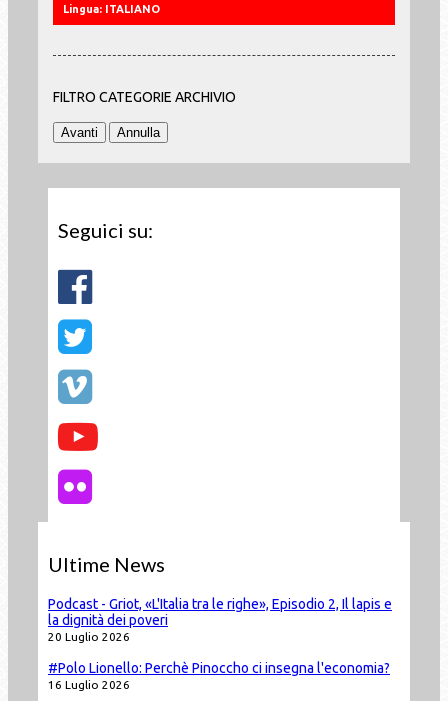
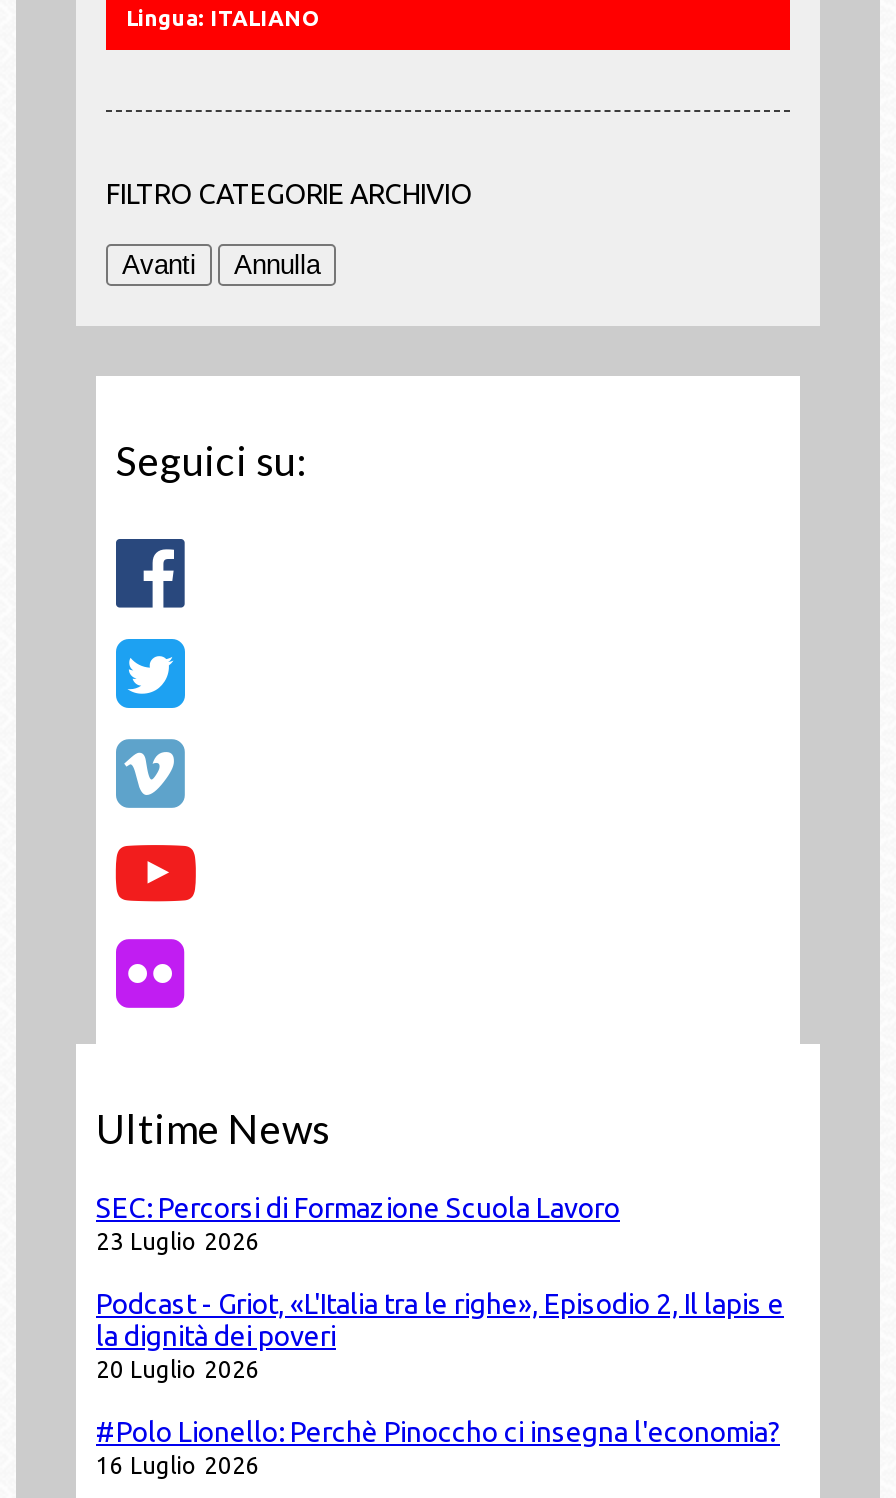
none -> [96,1191,620,1253] SEC: Percorsi di Formazione Scuola Lavoro | 23 Luglio 2026

